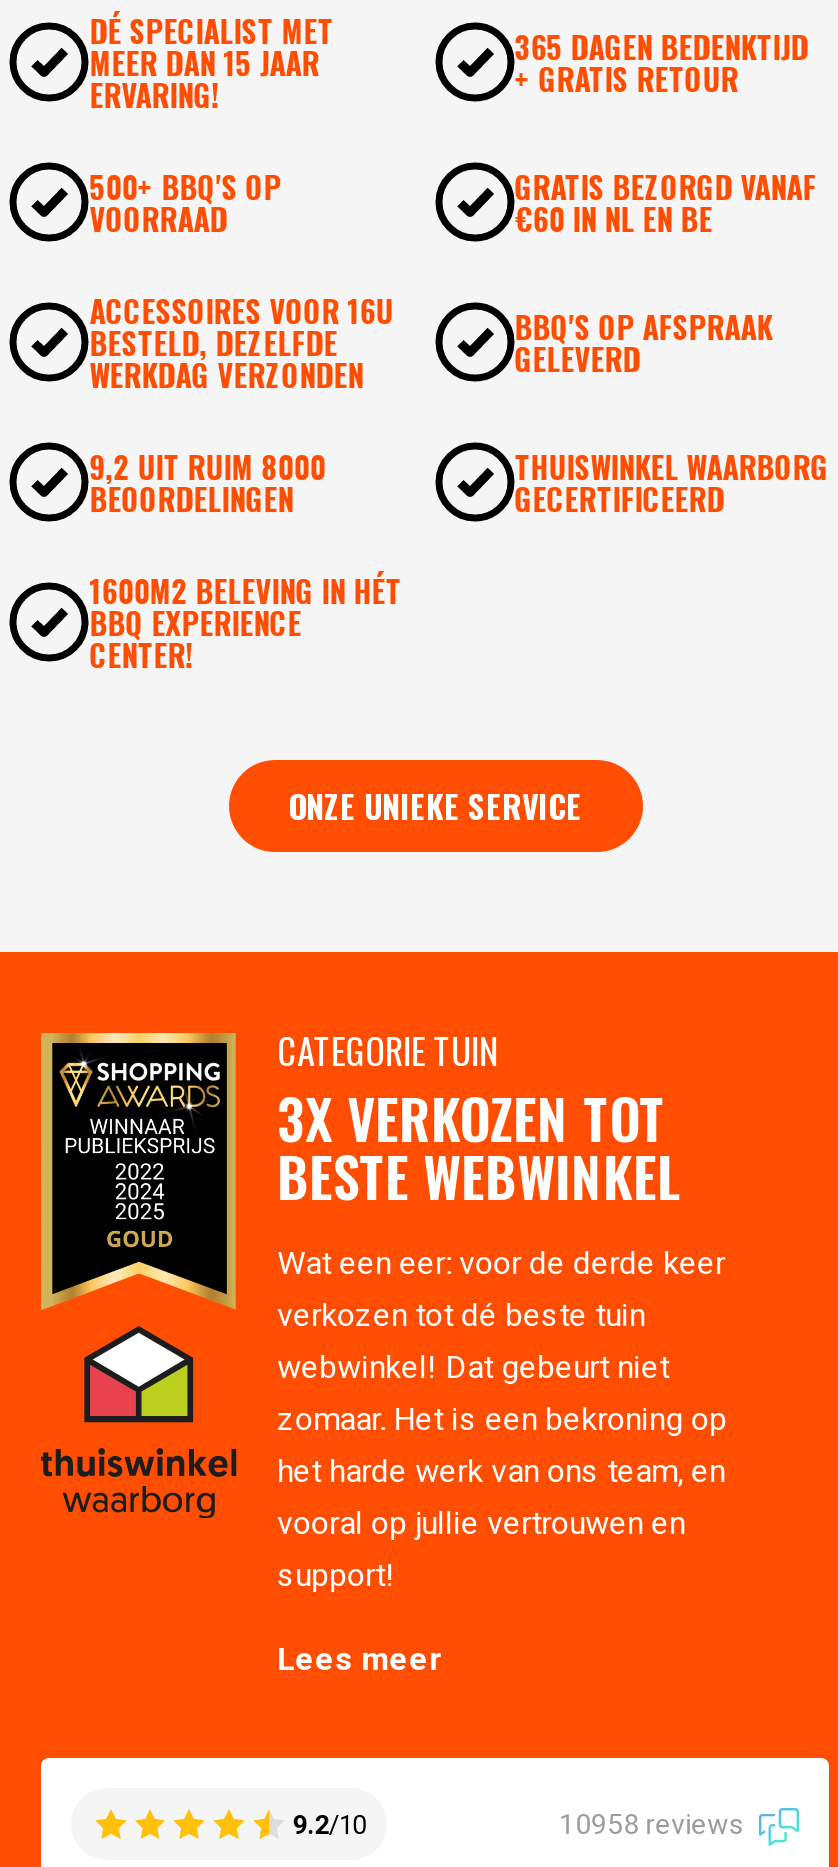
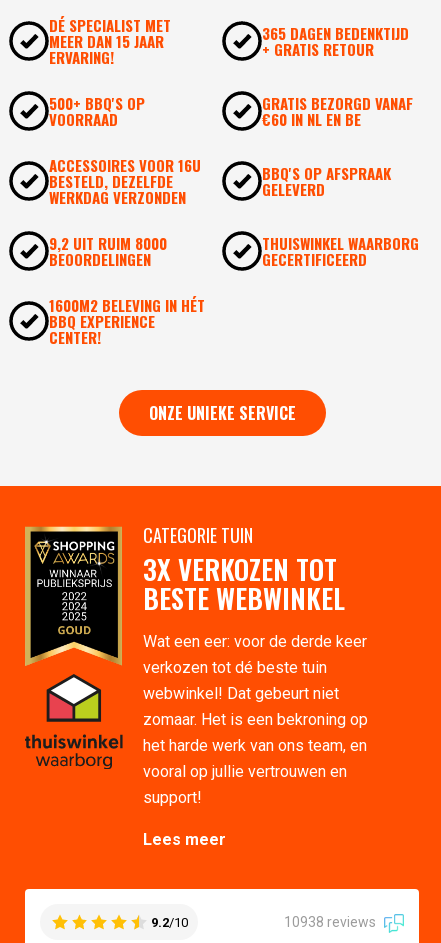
[559,1809,749,1841] 10958 reviews -> [284,914,379,930] 10938 reviews

